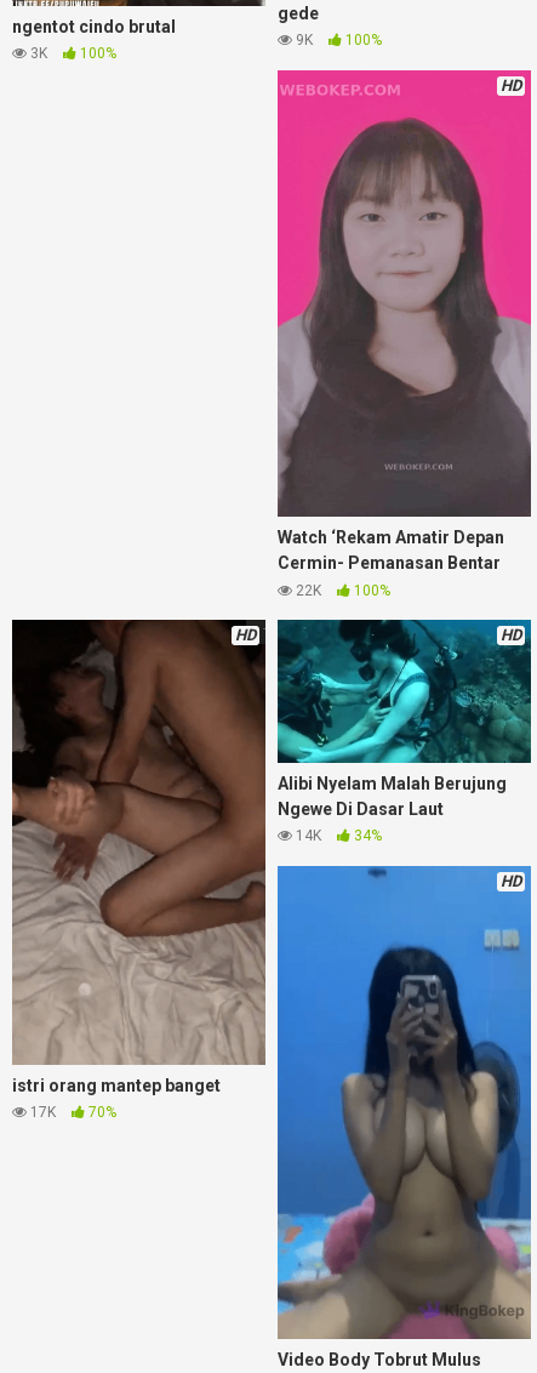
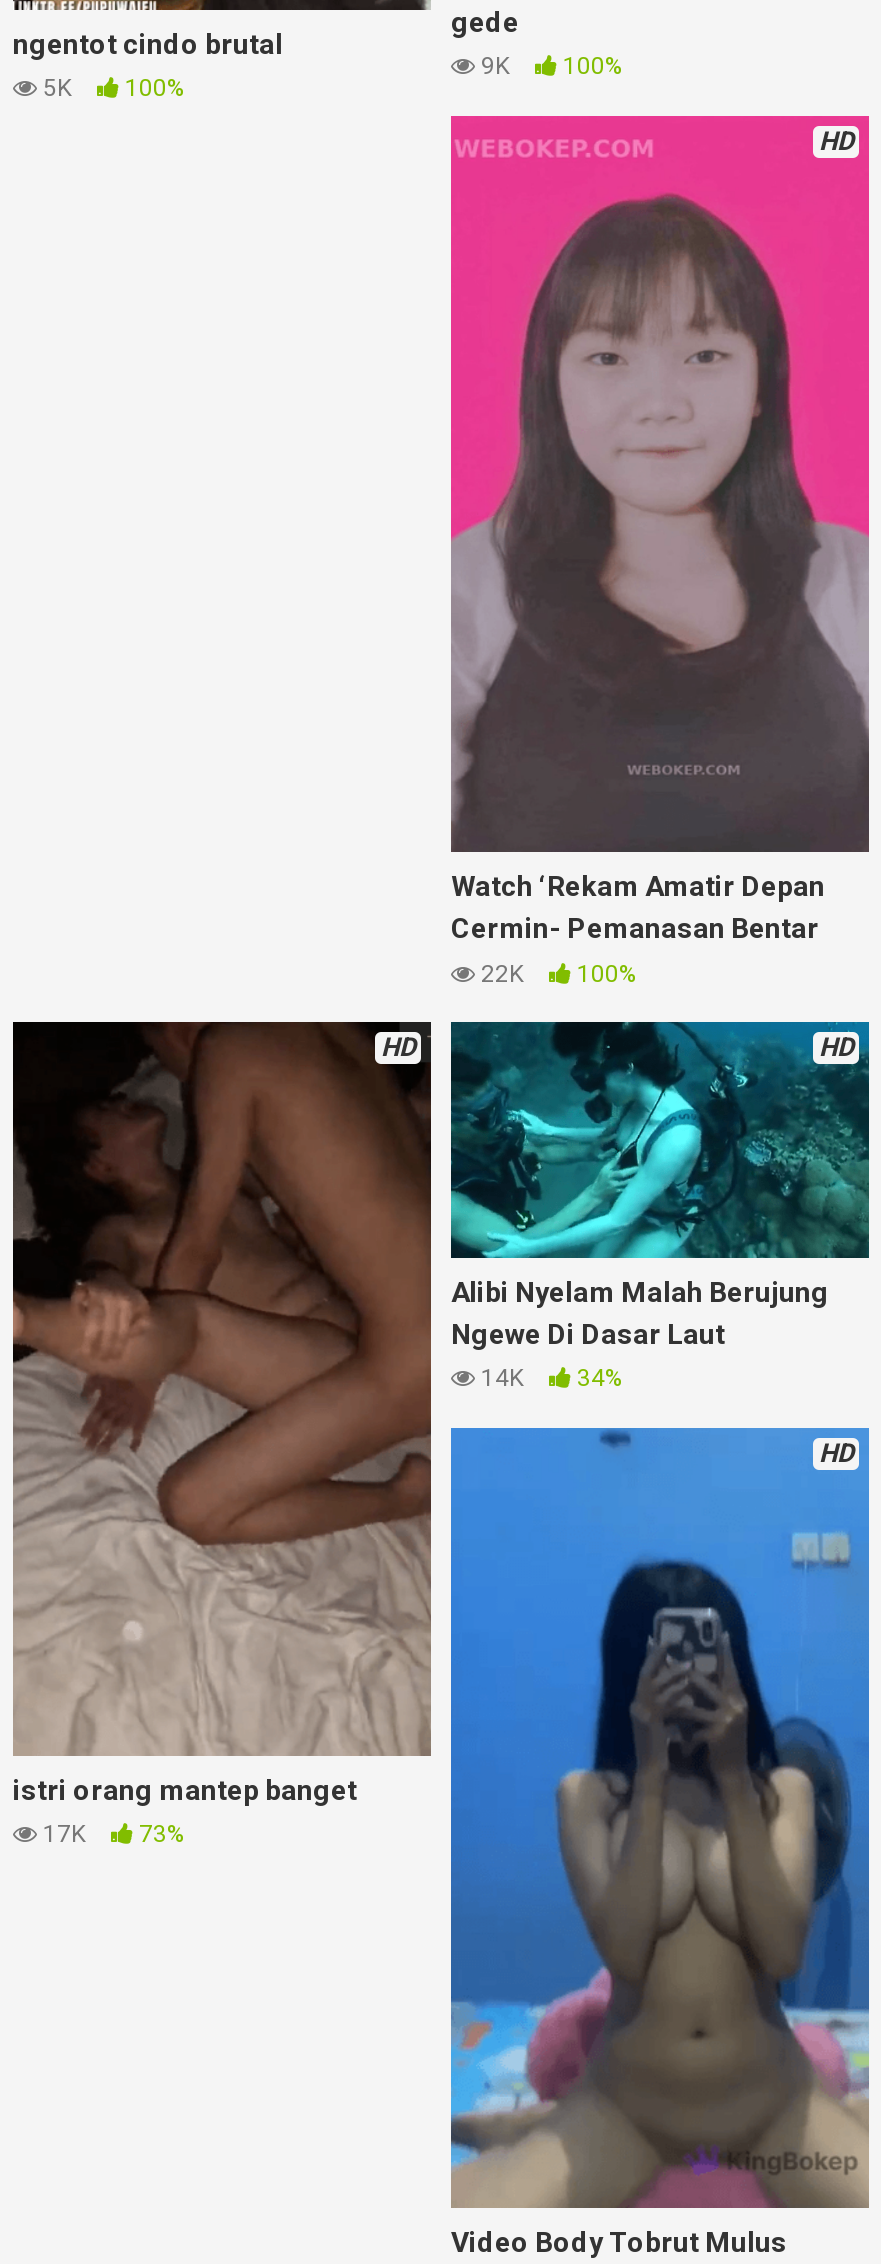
[27,45,116,62] 3K 100% -> [37,74,185,102] 5K 100%
[27,1104,116,1121] 17K 70% -> [37,1821,185,1849] 17K 73%

